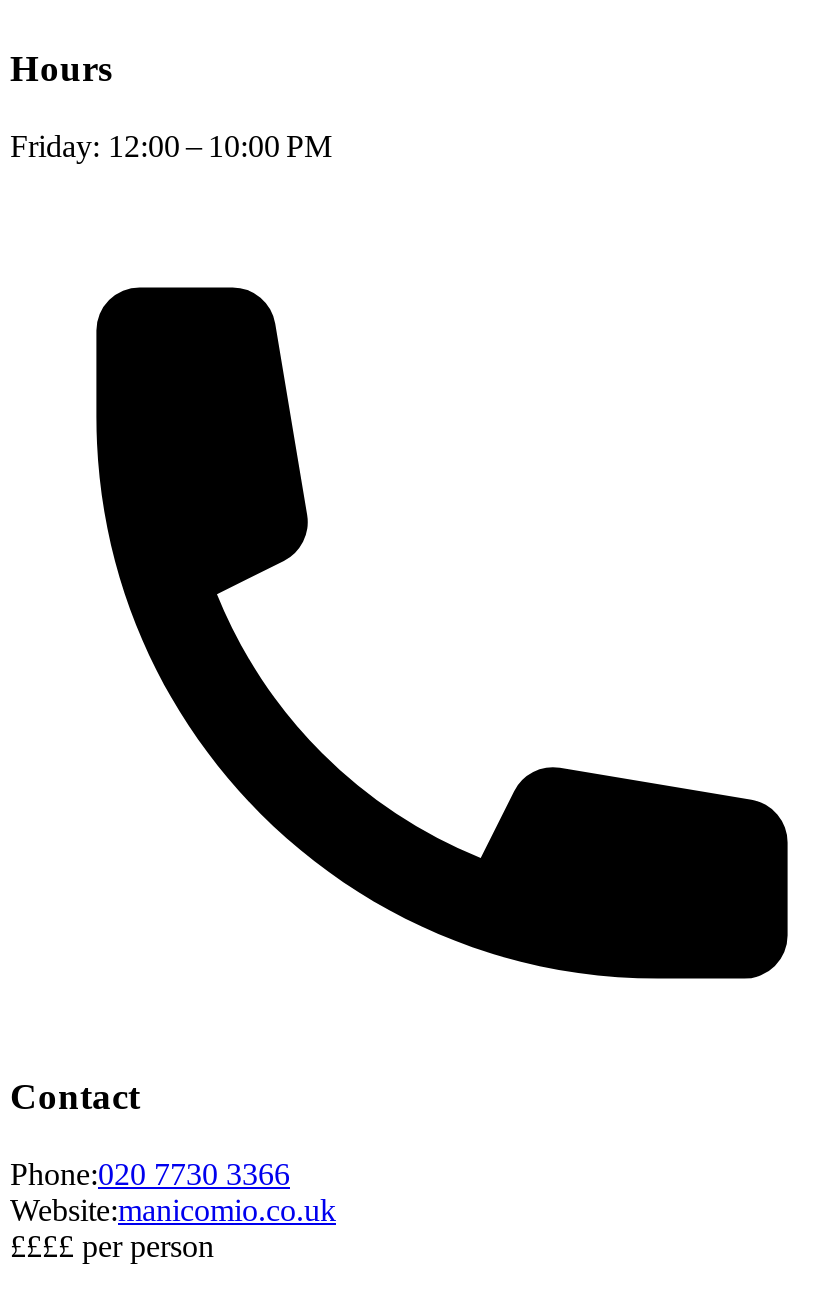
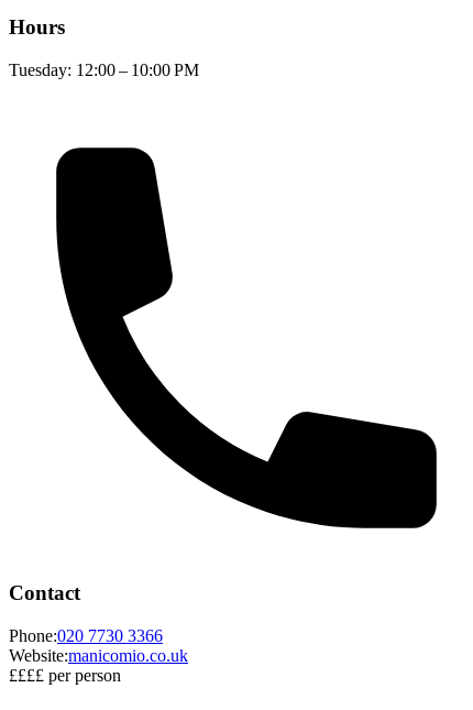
[10,128,332,162] Friday: 12:00 – 10:00 PM -> [9,60,199,79] Tuesday: 12:00 – 10:00 PM

